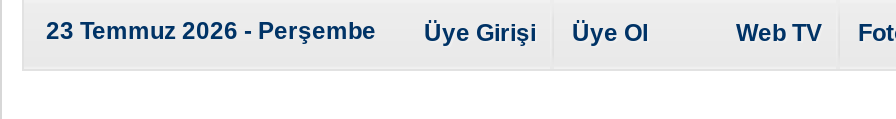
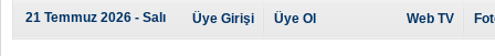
[46,17,376,45] 23 Temmuz 2026 - Perşembe -> [25,10,166,25] 21 Temmuz 2026 - Salı

